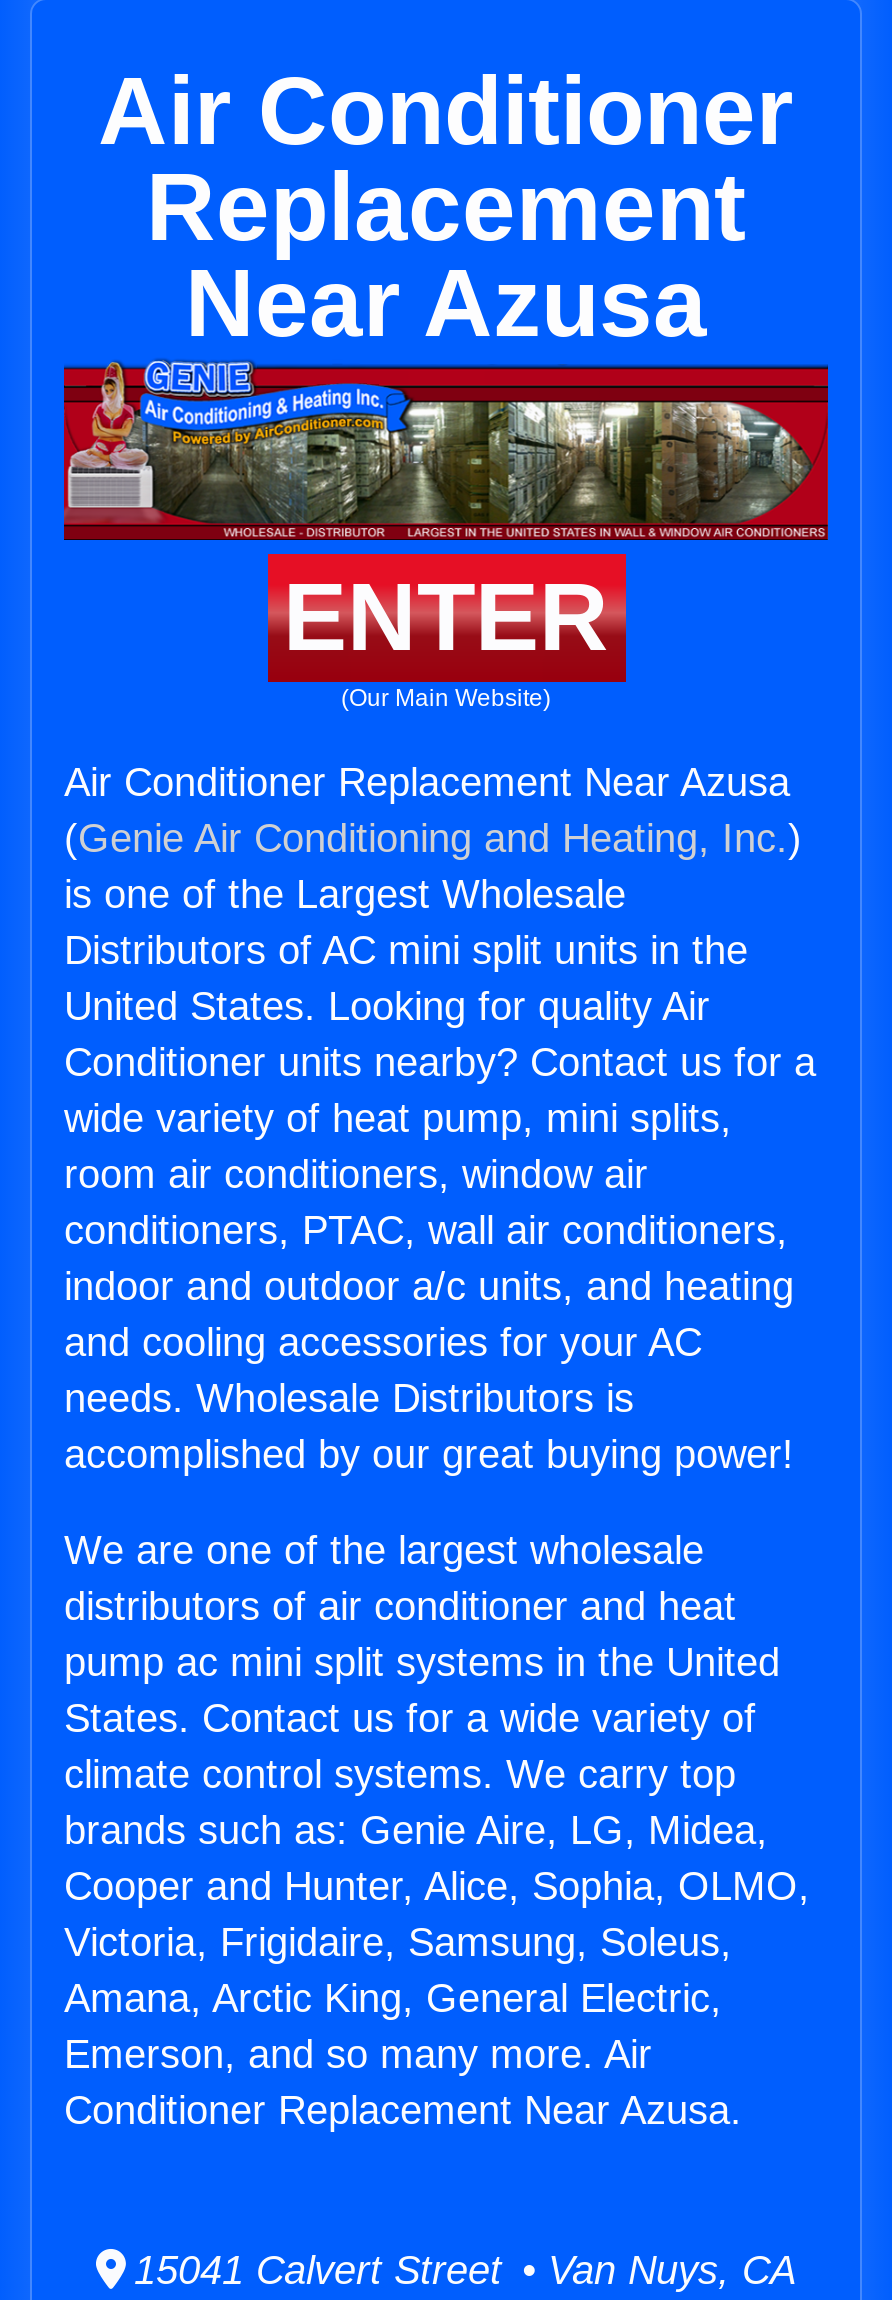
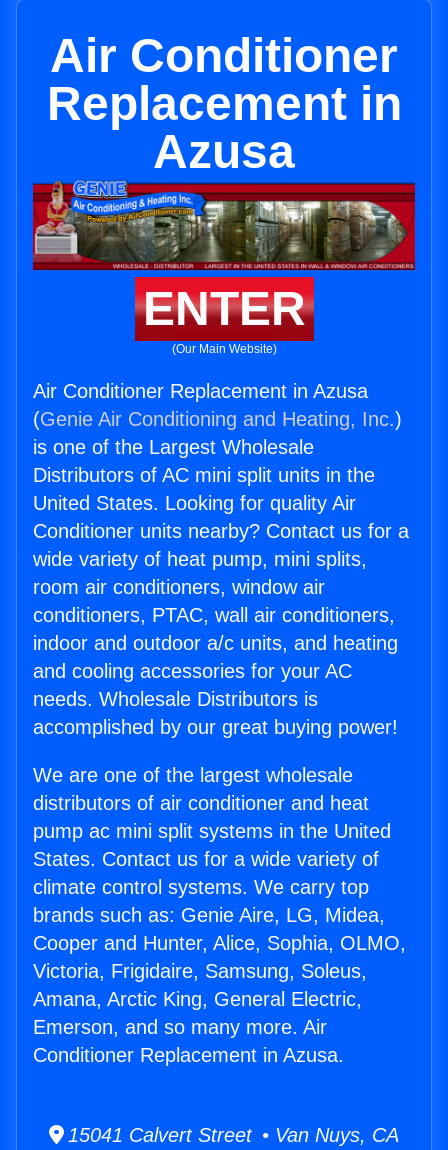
[146,154,746,356] Replacement | Near Azusa -> [46,77,401,178] Replacement in | Azusa
[64,760,790,804] Air Conditioner Replacement Near Azusa -> [33,380,368,402] Air Conditioner Replacement in Azusa
[64,2088,742,2132] Conditioner Replacement Near Azusa. -> [33,1044,344,1066] Conditioner Replacement in Azusa.

